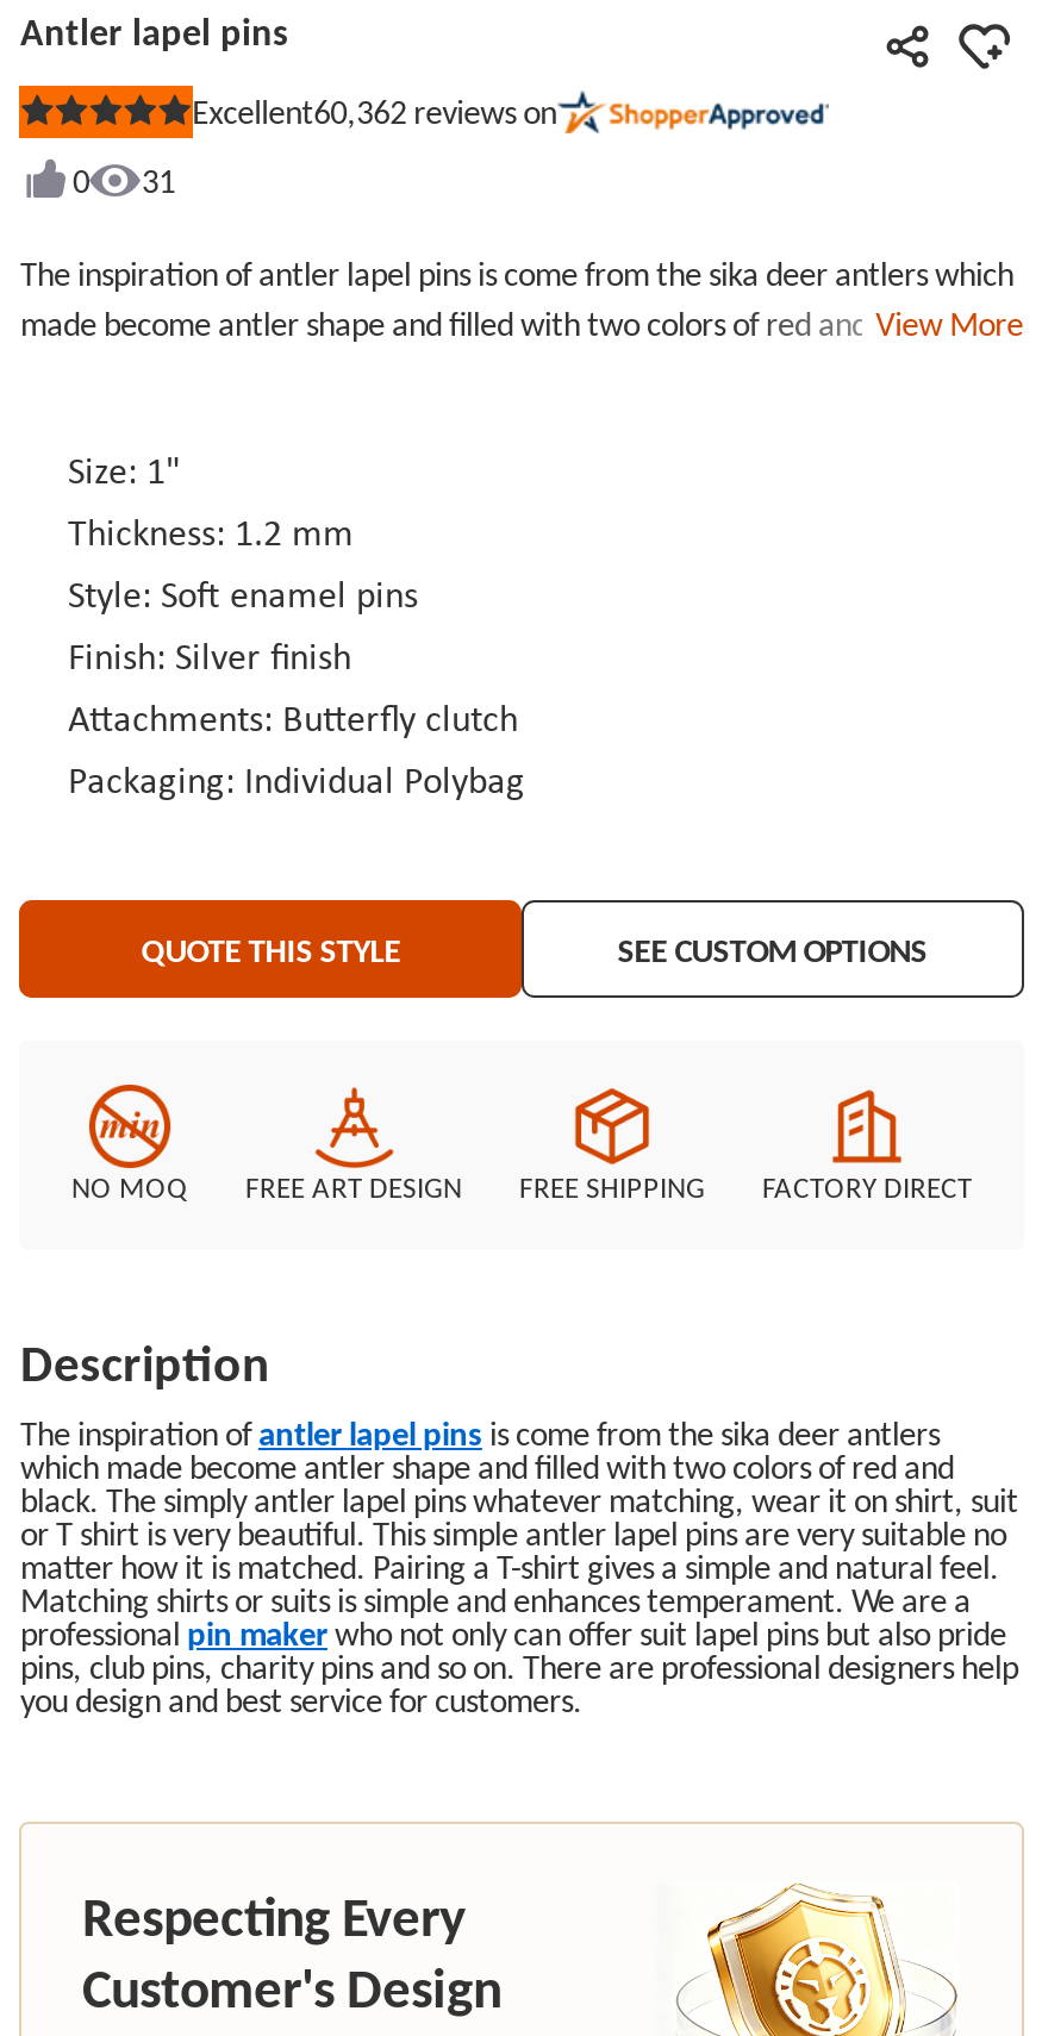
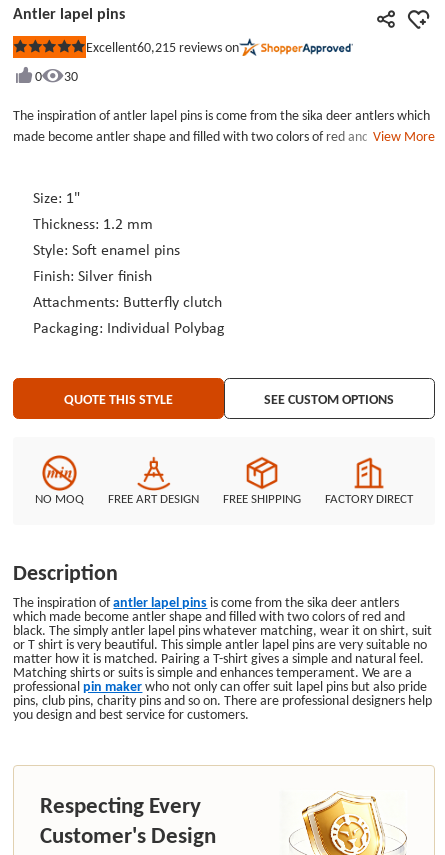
[192,90,556,134] Excellent60,362 reviews on -> [86,38,239,56] Excellent60,215 reviews on
[141,160,175,202] 31 -> [64,67,78,85] 30

